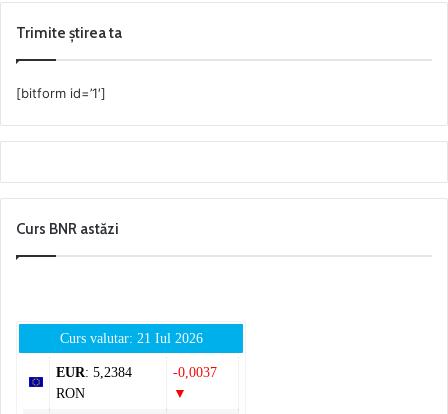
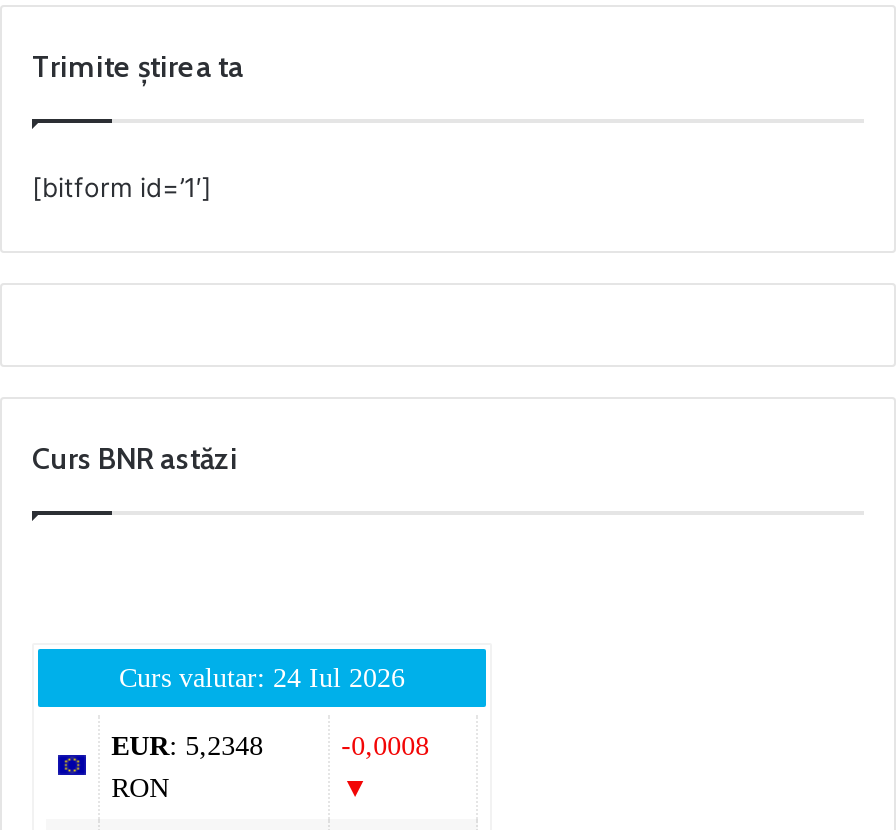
[59,331,202,346] Curs valutar: 21 Iul 2026 -> [119,664,405,694] Curs valutar: 24 Iul 2026
[56,365,132,380] EUR: 5,2384 -> [111,732,263,762] EUR: 5,2348
[173,365,217,380] -0,0037 -> [341,732,429,762] -0,0008

